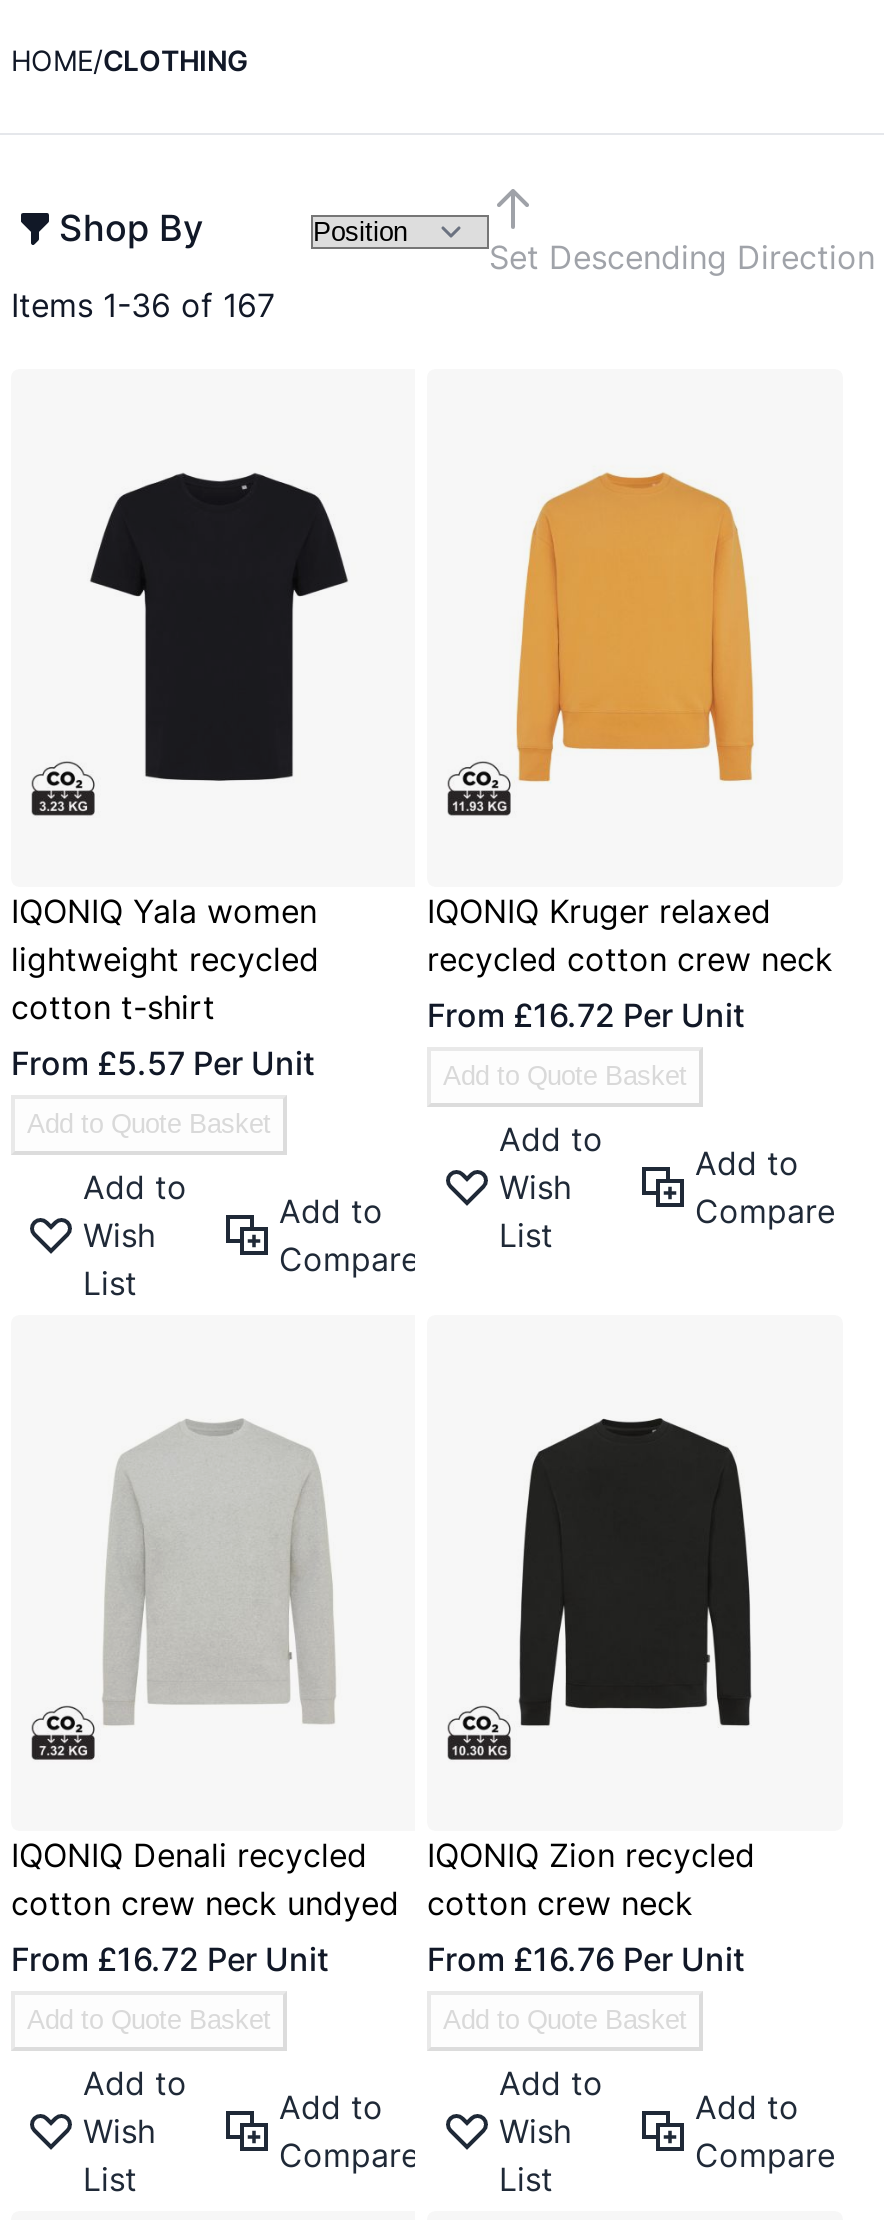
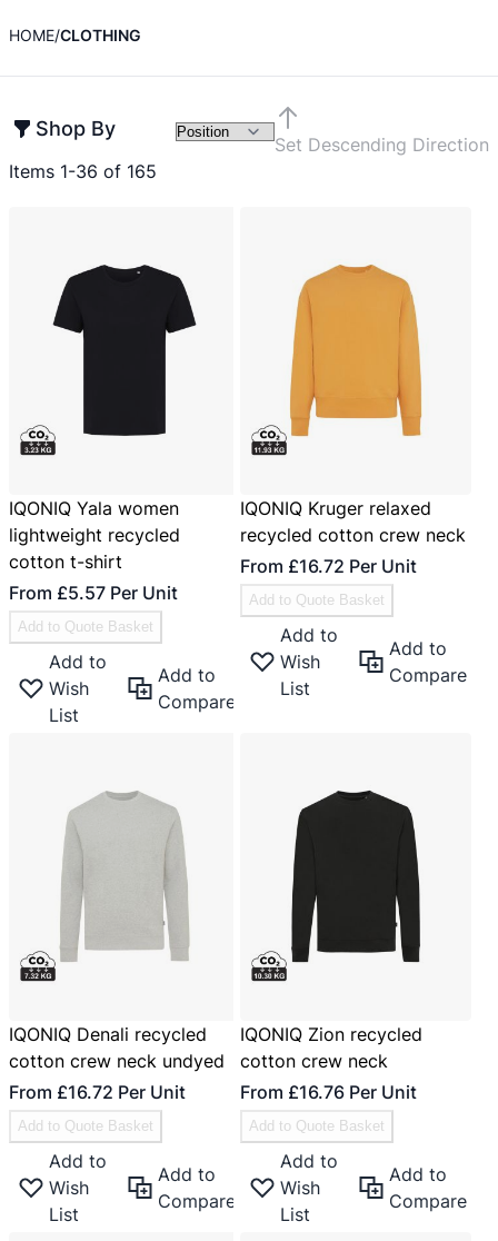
[11,284,275,324] Items 1-36 of 167 -> [9,161,157,183] Items 1-36 of 165

